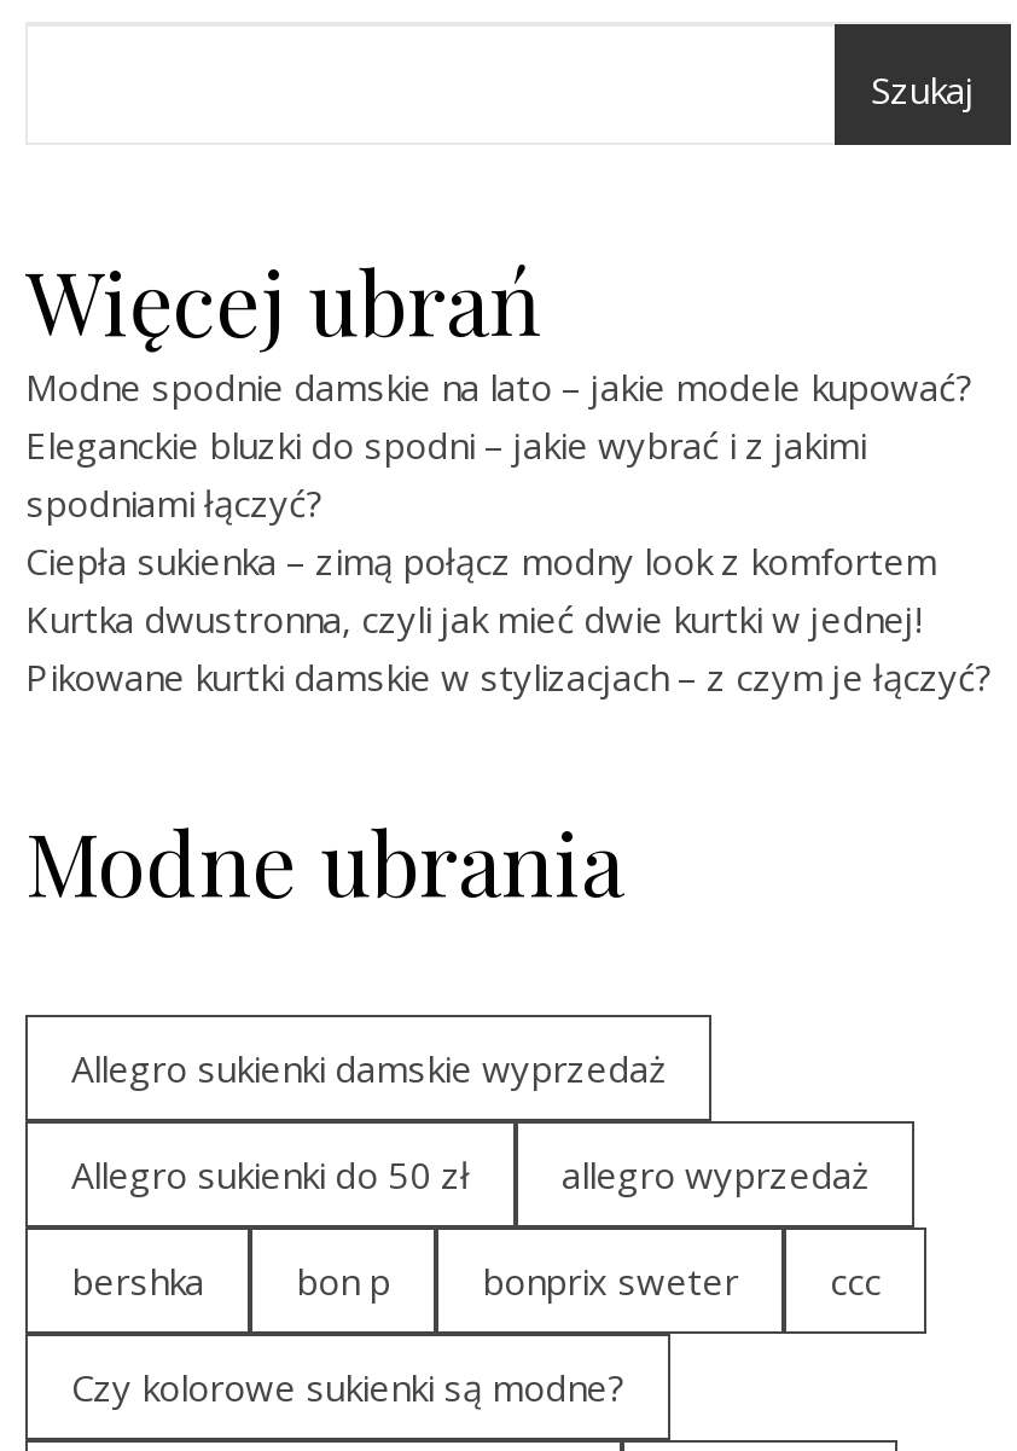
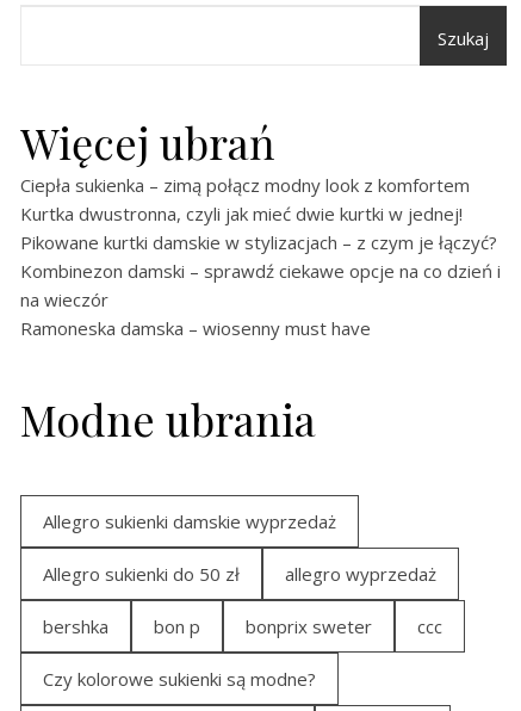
[25,362,972,527] Modne spodnie damskie na lato – jakie modele kupować? | Eleganckie bluzki do spodni – jakie wybrać i z jakimi | spodniami łączyć? -> none
moved [25,536,992,701] -> [20,173,497,254]: Ciepła sukienka – zimą połącz modny look z komfortem | Kurtka dwustronna, czyli jak mieć dwie kurtki w jednej! | Pikowane kurtki damskie w stylizacjach – z czym je łączyć?
none -> [20,259,501,340] Kombinezon damski – sprawdź ciekawe opcje na co dzień i | na wieczór | Ramoneska damska – wiosenny must have

